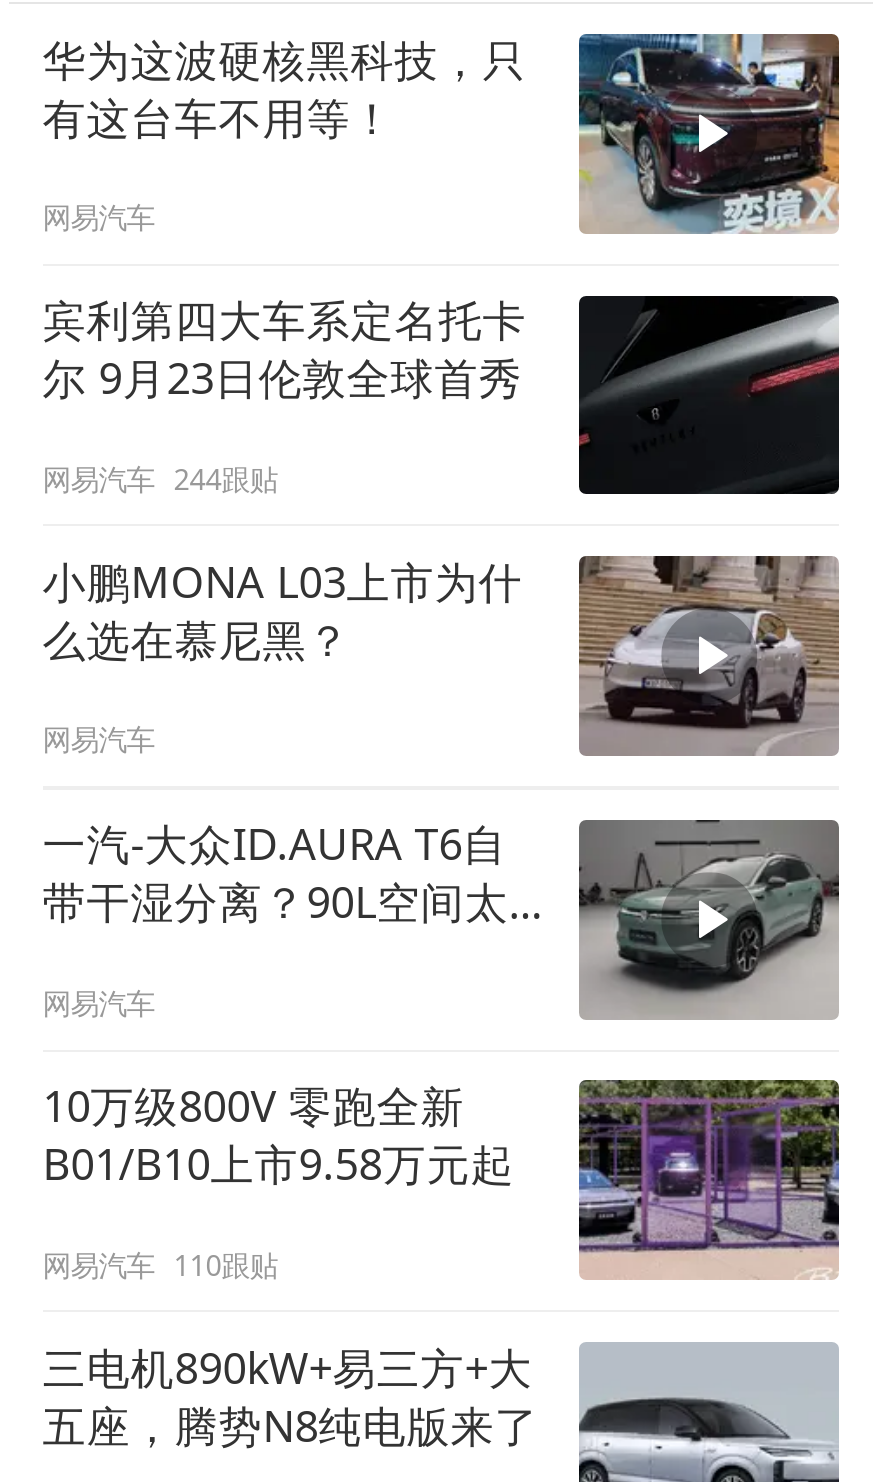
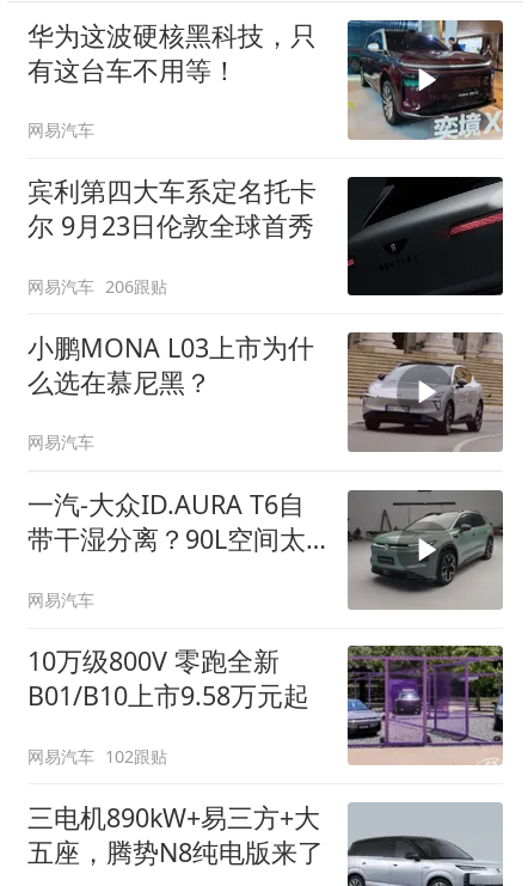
[42,459,278,497] 网易汽车 244跟贴 -> [27,275,168,297] 网易汽车 206跟贴
[42,1245,278,1283] 网易汽车 110跟贴 -> [27,744,168,767] 网易汽车 102跟贴

